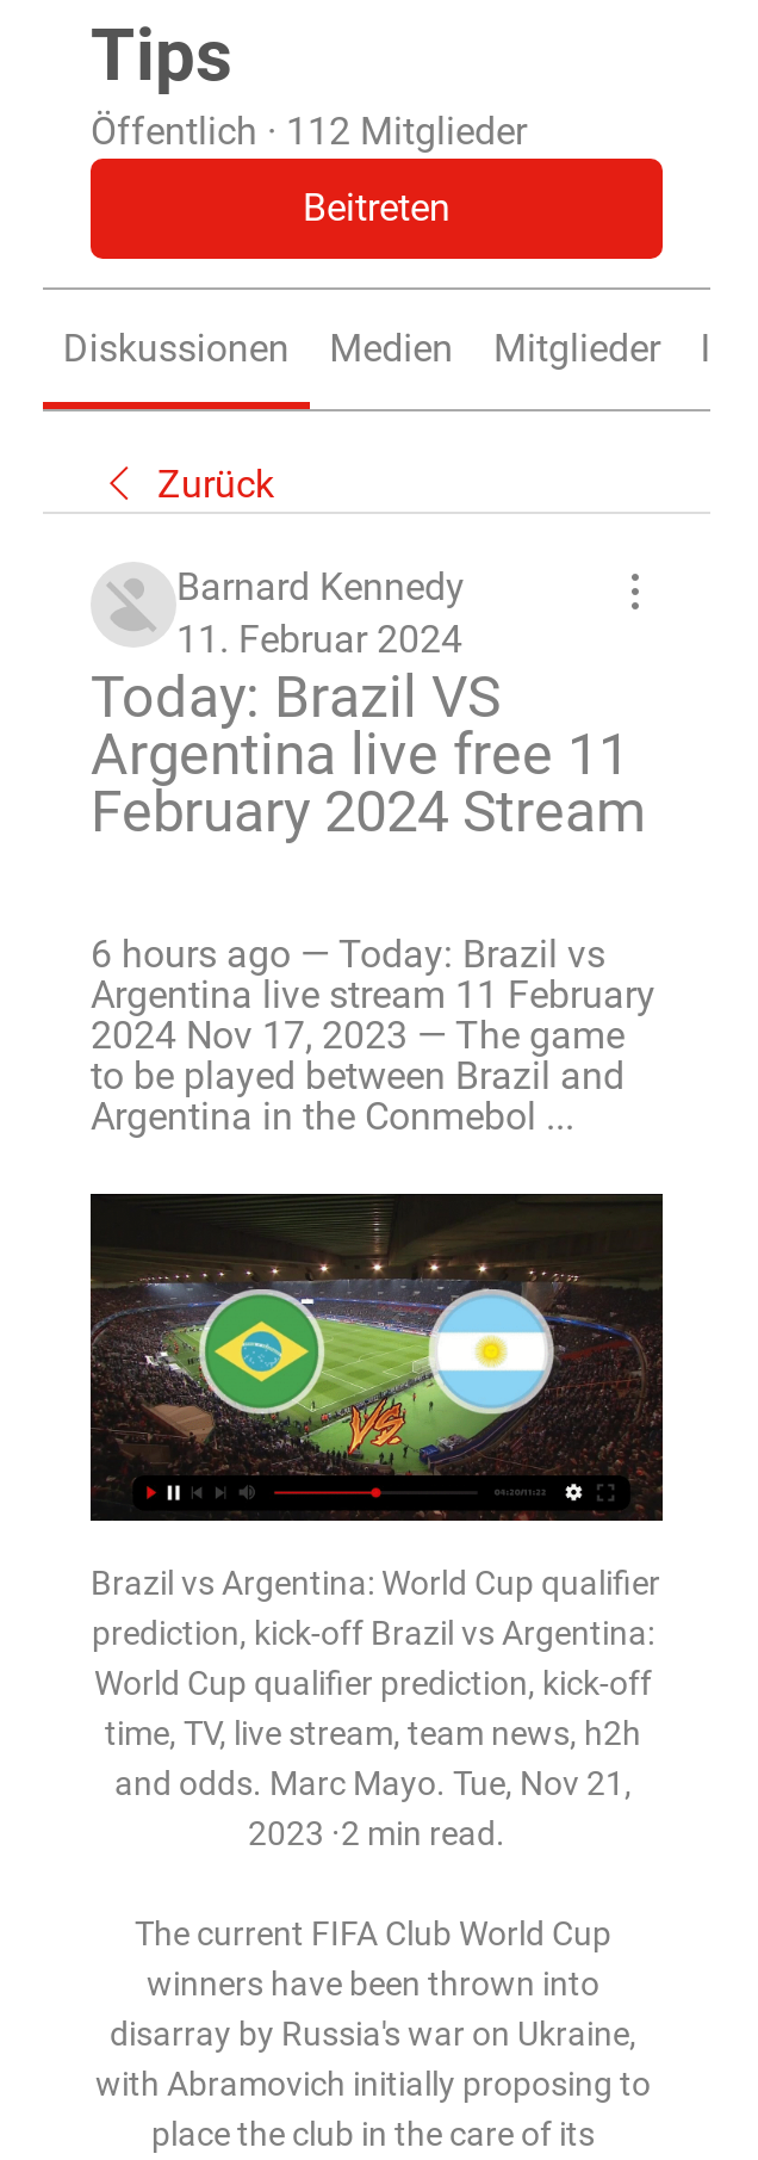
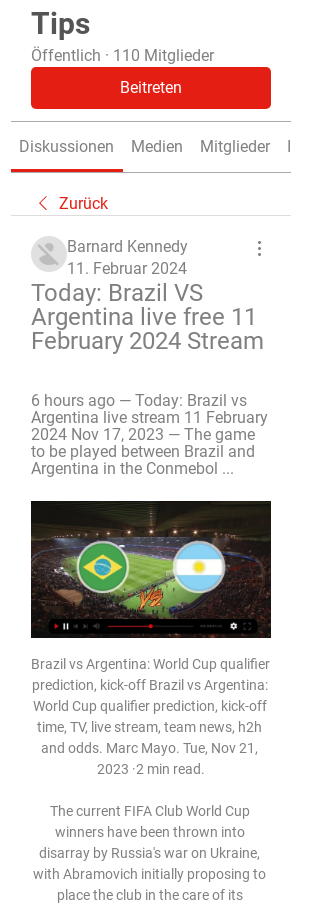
[91,109,527,154] Öffentlich · 112 Mitglieder -> [31,46,214,65] Öffentlich · 110 Mitglieder

